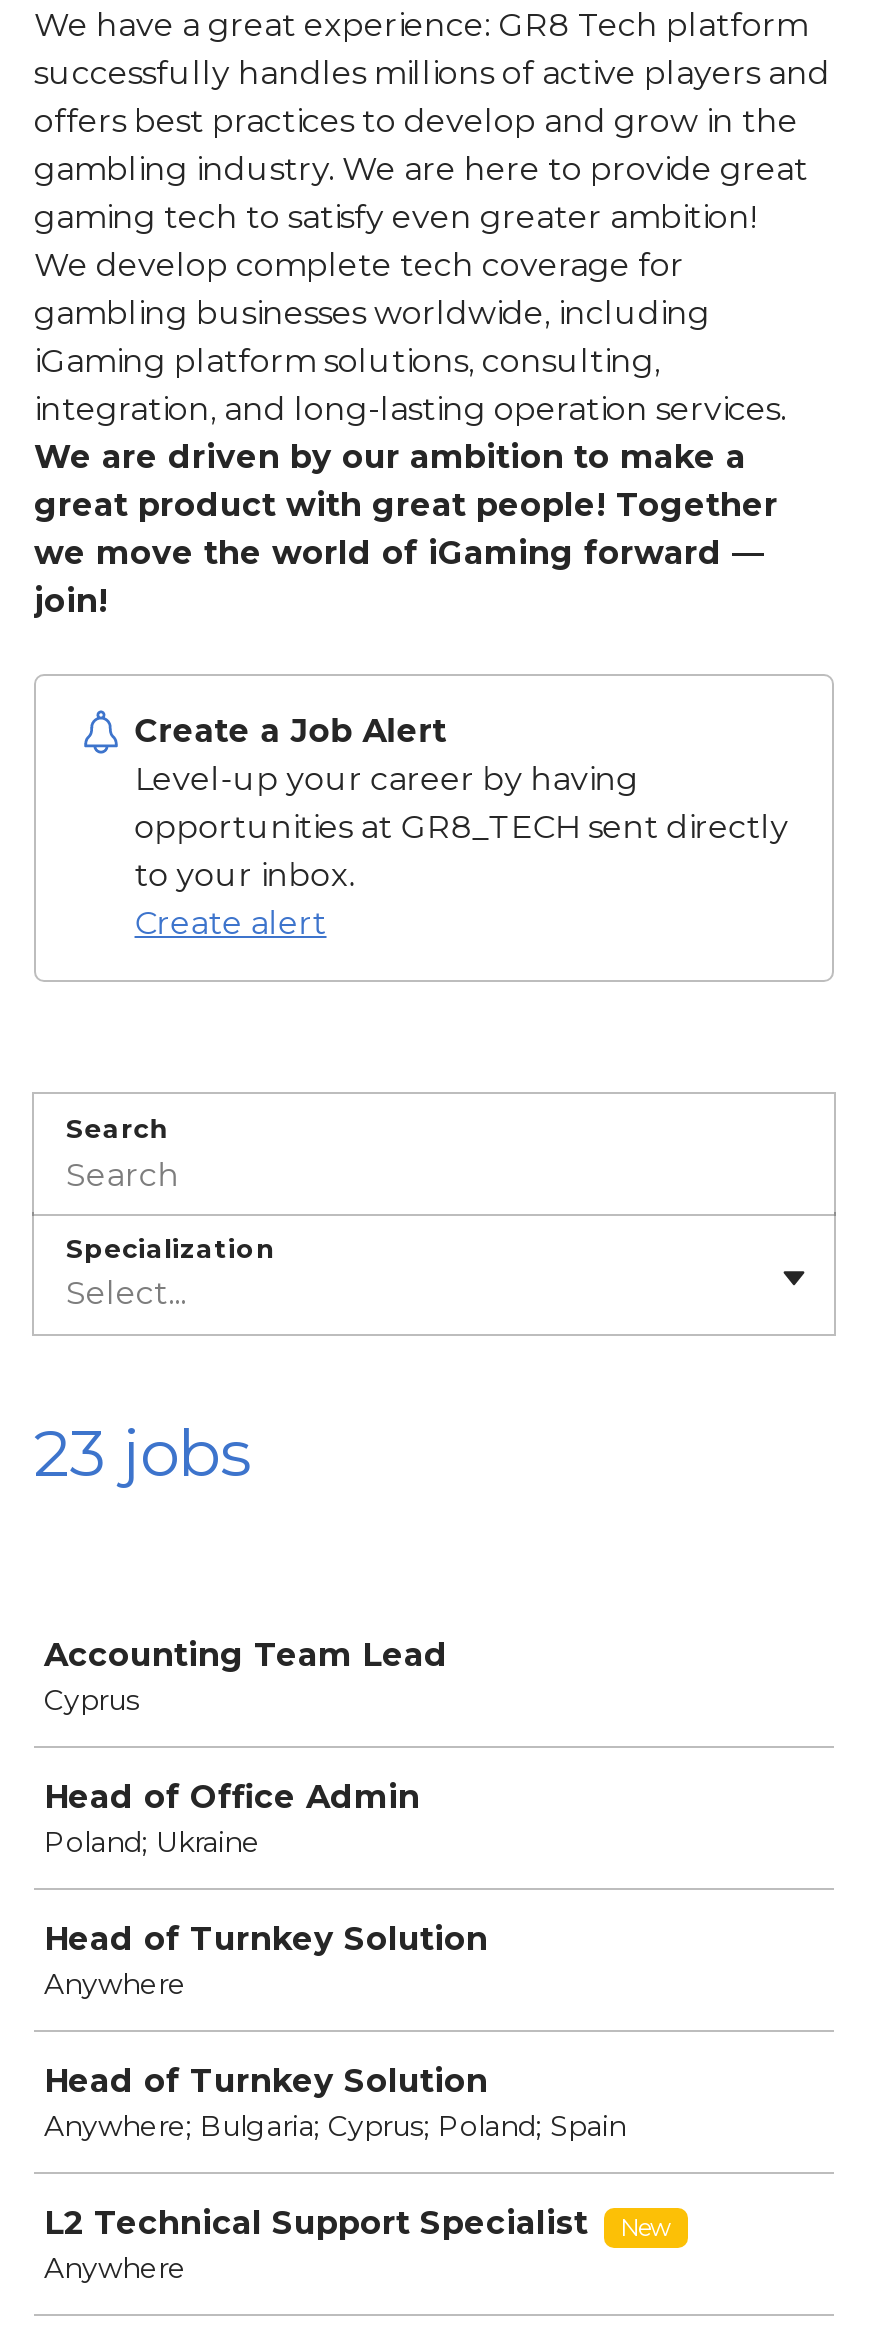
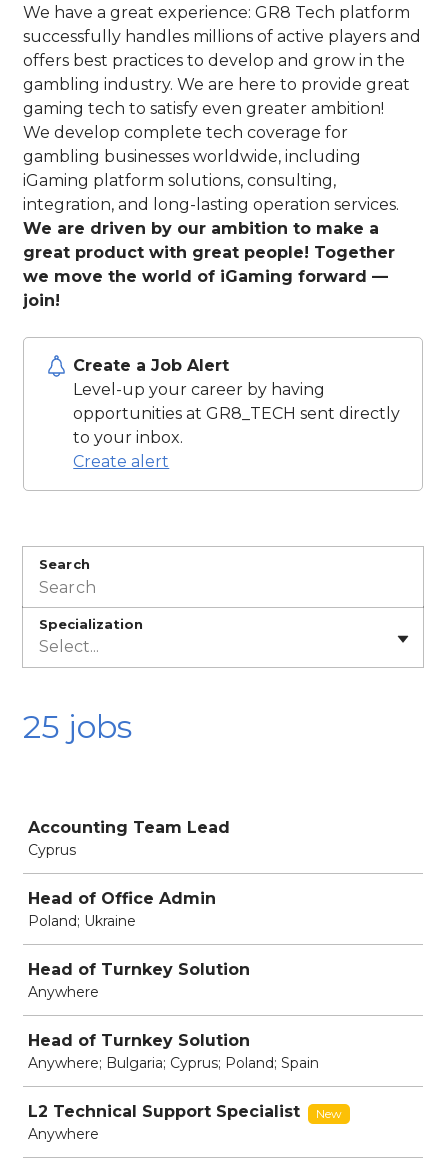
[34,1414,250,1492] 23 jobs -> [23,707,132,746] 25 jobs

